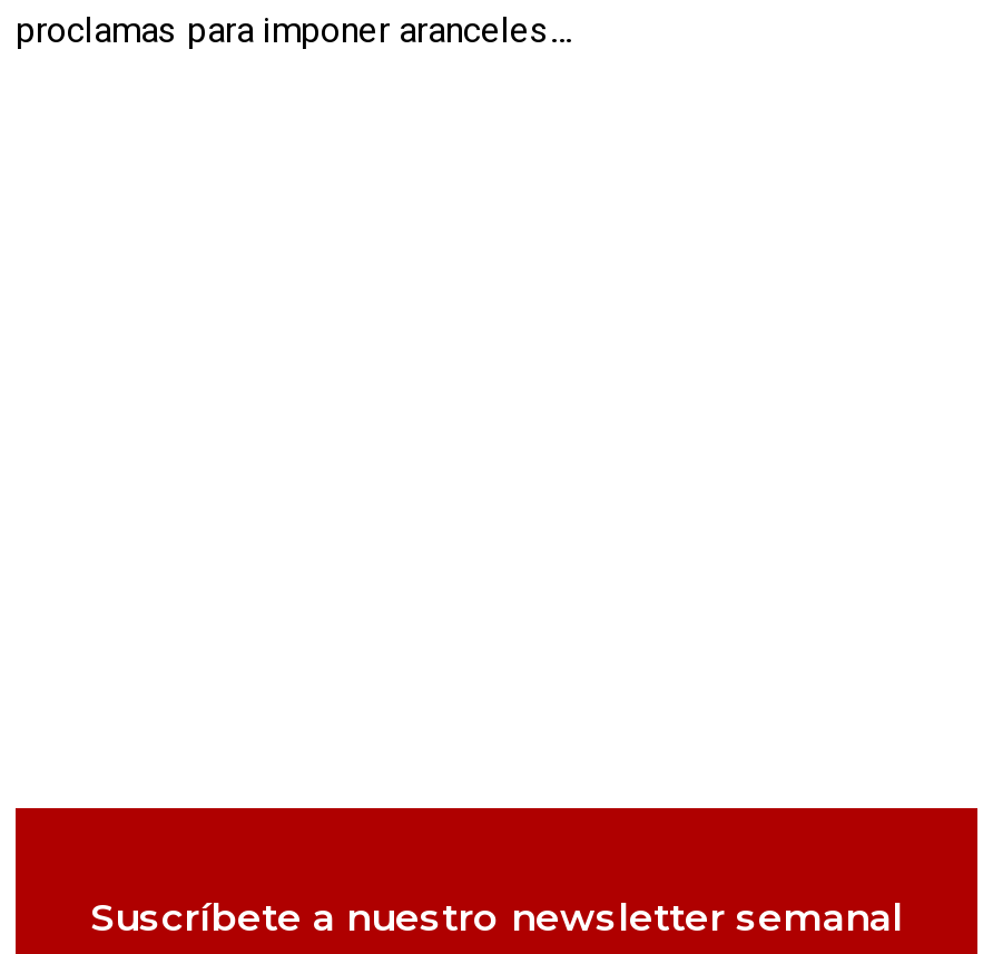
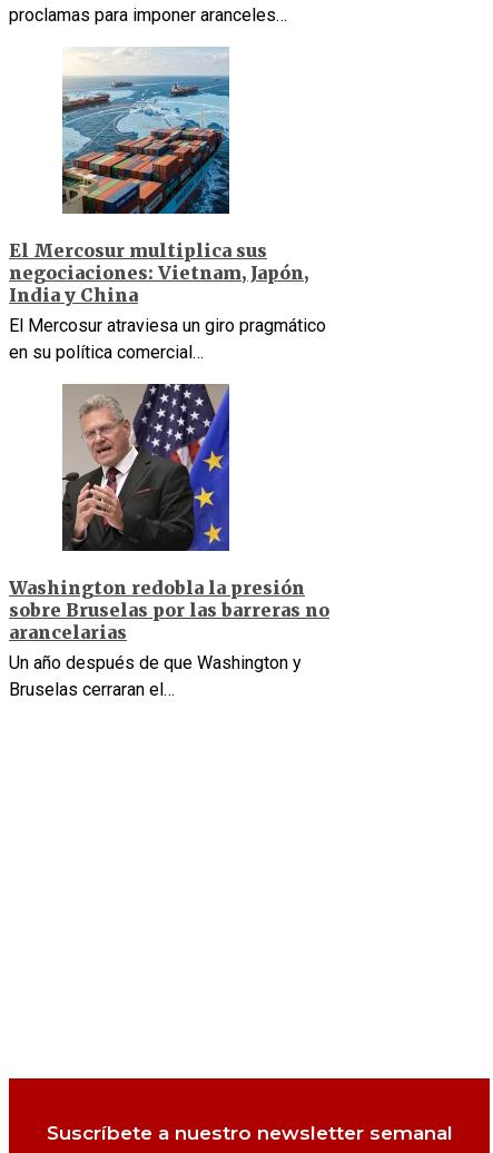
none -> [9,47,326,362] [image] | El Mercosur multiplica sus | negociaciones: Vietnam, Japón, | India y China | El Mercosur atraviesa un giro pragmático | en su política comercial…
none -> [9,383,329,700] [image] | Washington redobla la presión | sobre Bruselas por las barreras no | arancelarias | Un año después de que Washington y | Bruselas cerraran el…

